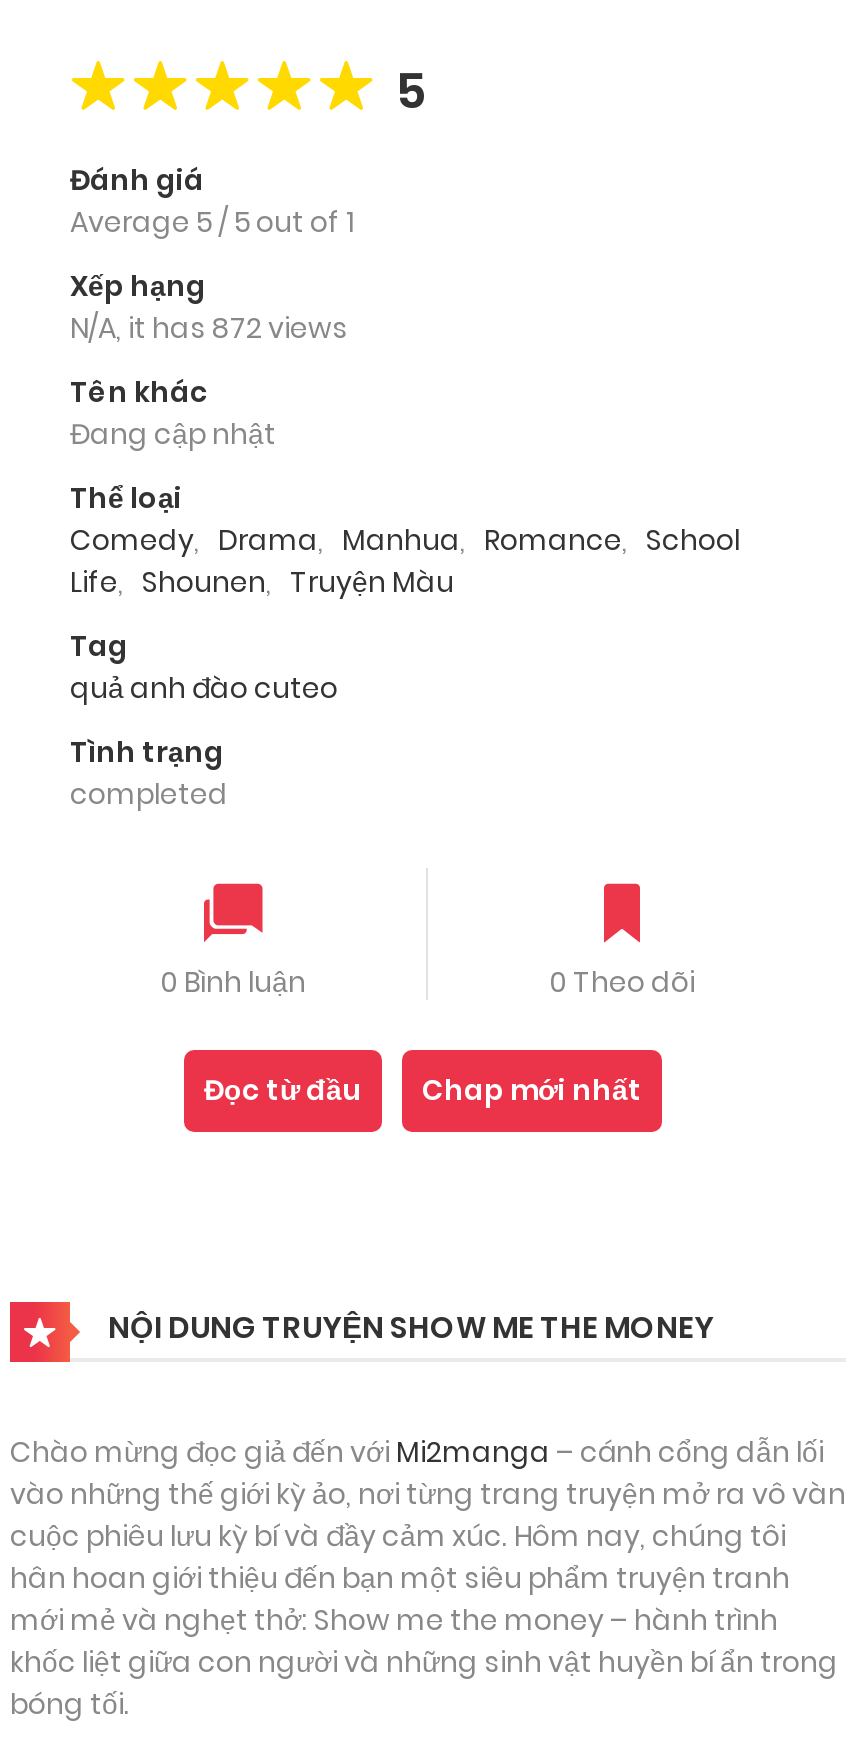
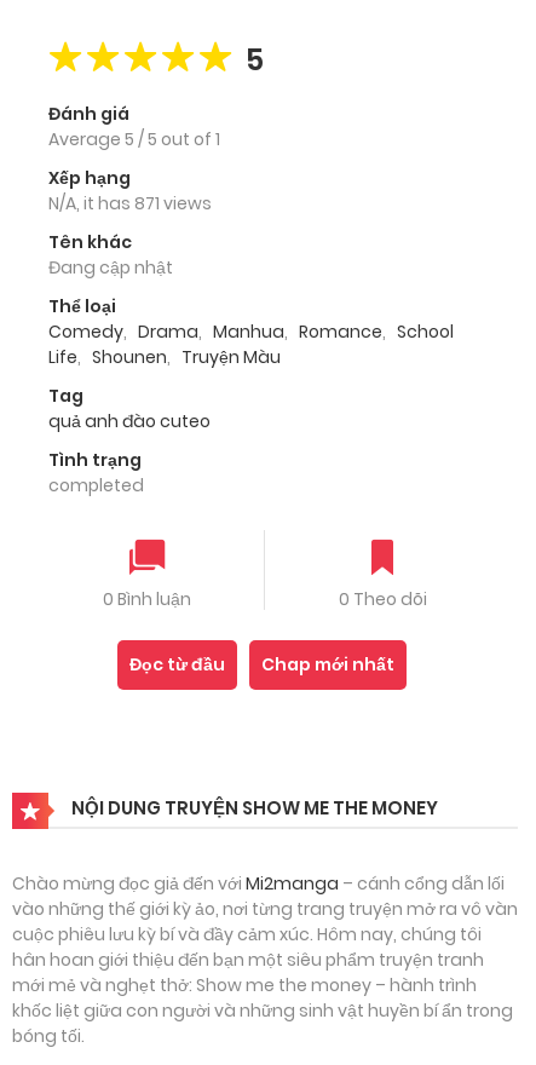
[70,309,348,349] N/A, it has 872 views -> [48,192,212,216] N/A, it has 871 views

